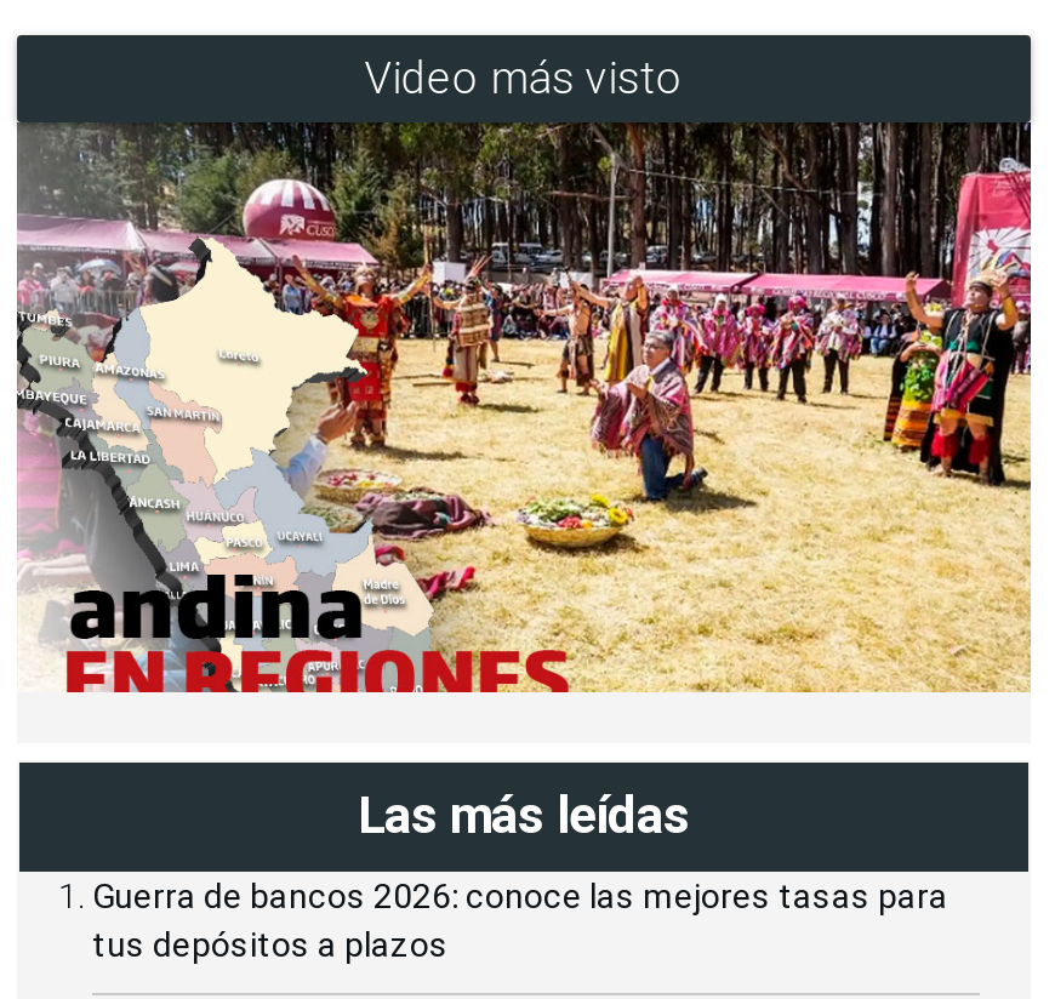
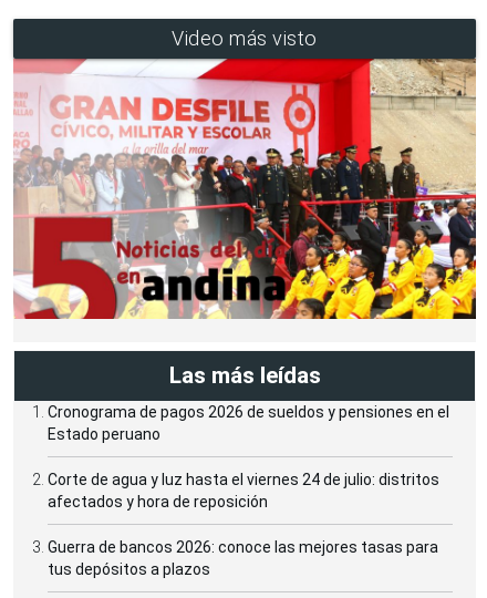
[15,122,1033,695] [image] -> [13,58,477,320] [image]
none -> [48,403,449,511] Cronograma de pagos 2026 de sueldos y pensiones en el | Estado peruano | Corte de agua y luz hasta el viernes 24 de julio: distritos | afectados y hora de reposición

